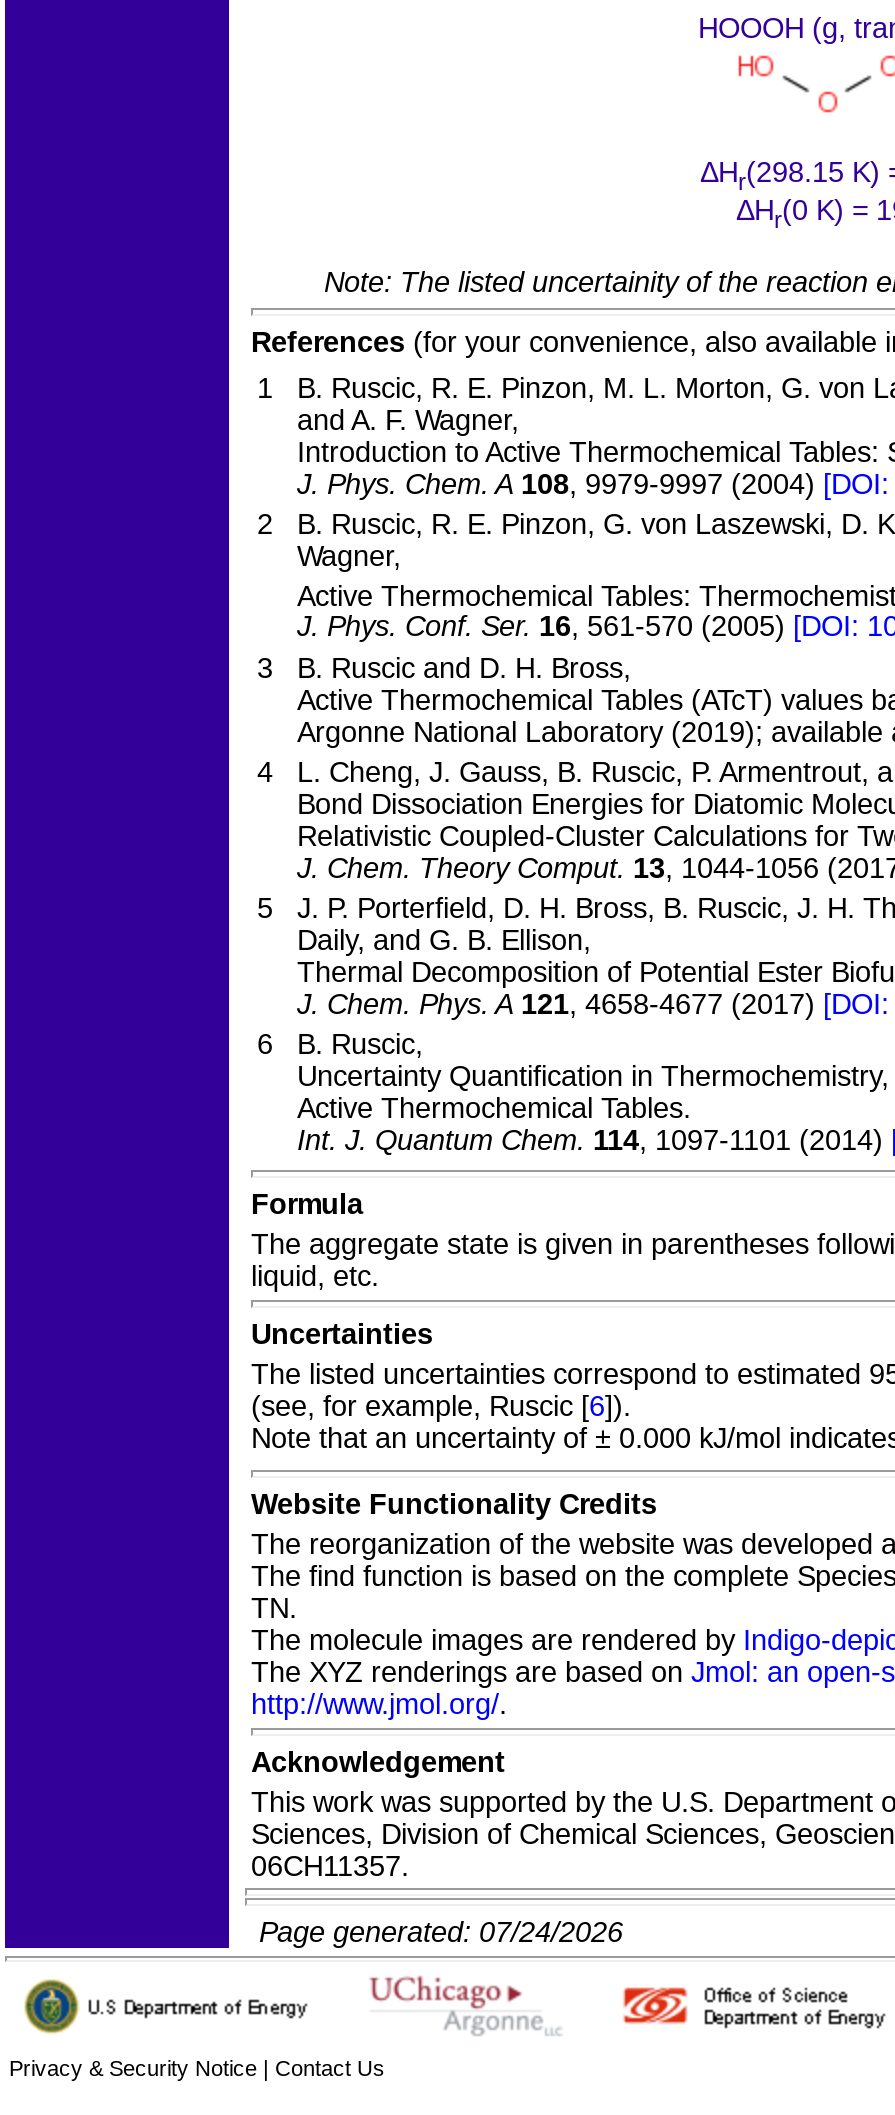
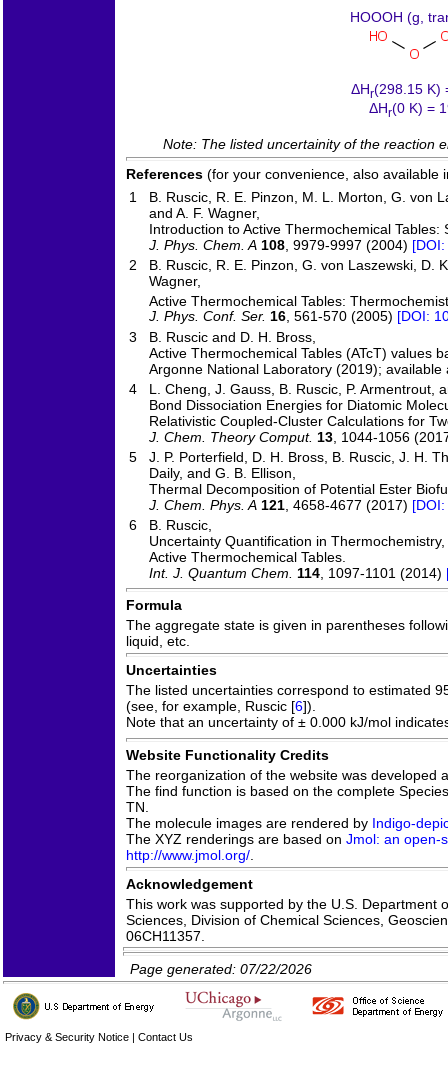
[259,1916,623,1948] Page generated: 07/24/2026 -> [130,961,312,977] Page generated: 07/22/2026

